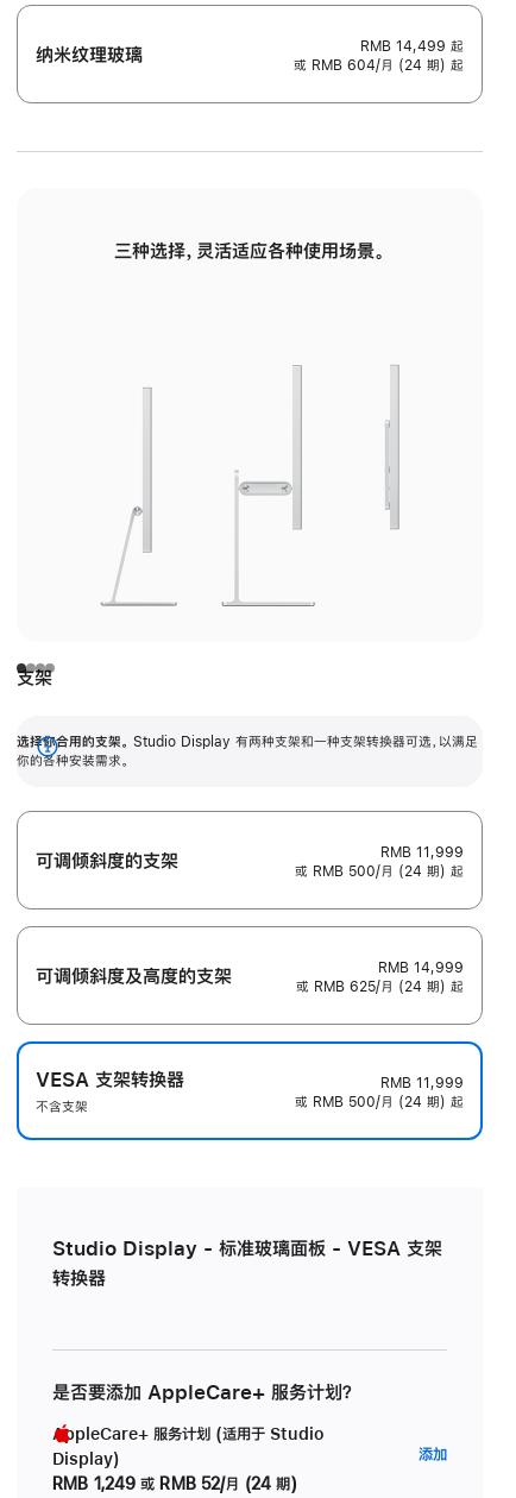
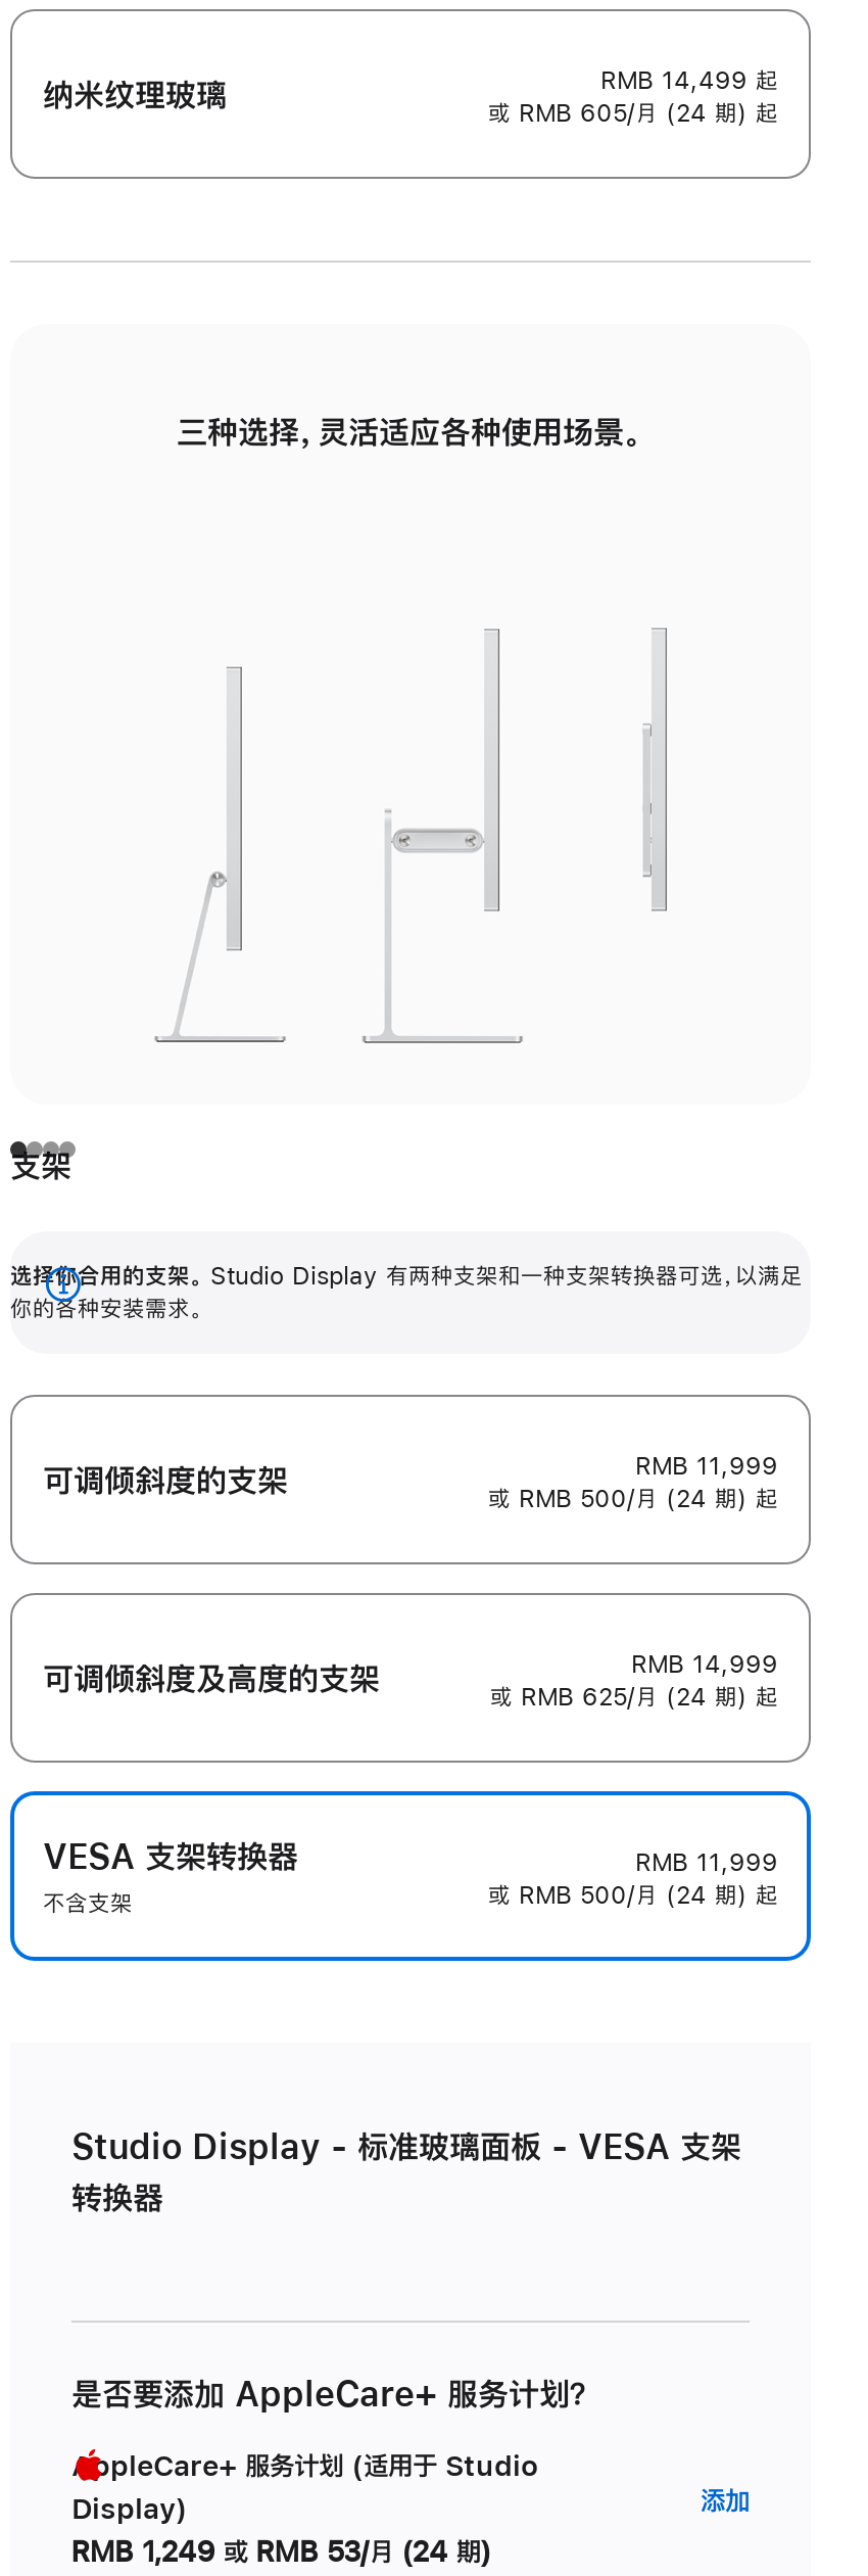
[294,58,464,73] 或 RMB 604/月 (24 期) 起 -> [488,102,778,126] 或 RMB 605/月 (24 期) 起
[52,1476,297,1492] RMB 1,249 或 RMB 52/月 (24 期) -> [71,2538,492,2566] RMB 1,249 或 RMB 53/月 (24 期)

